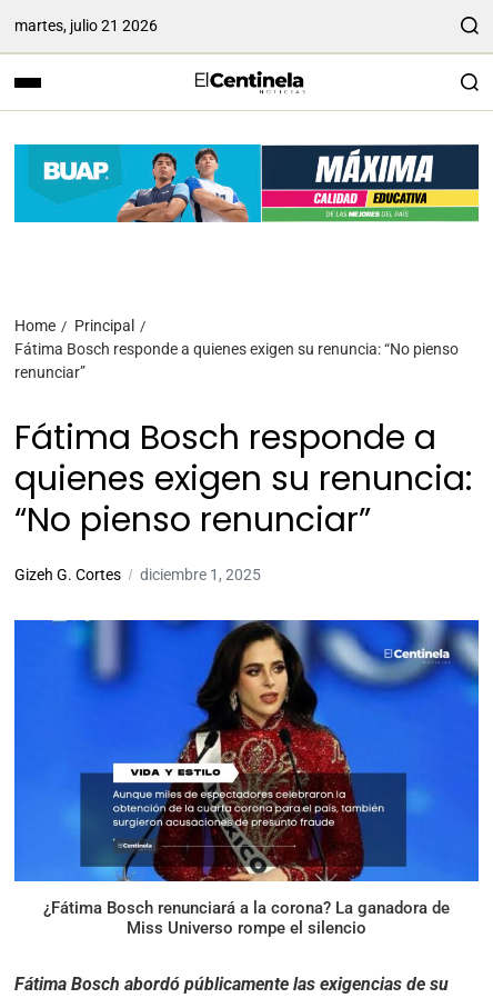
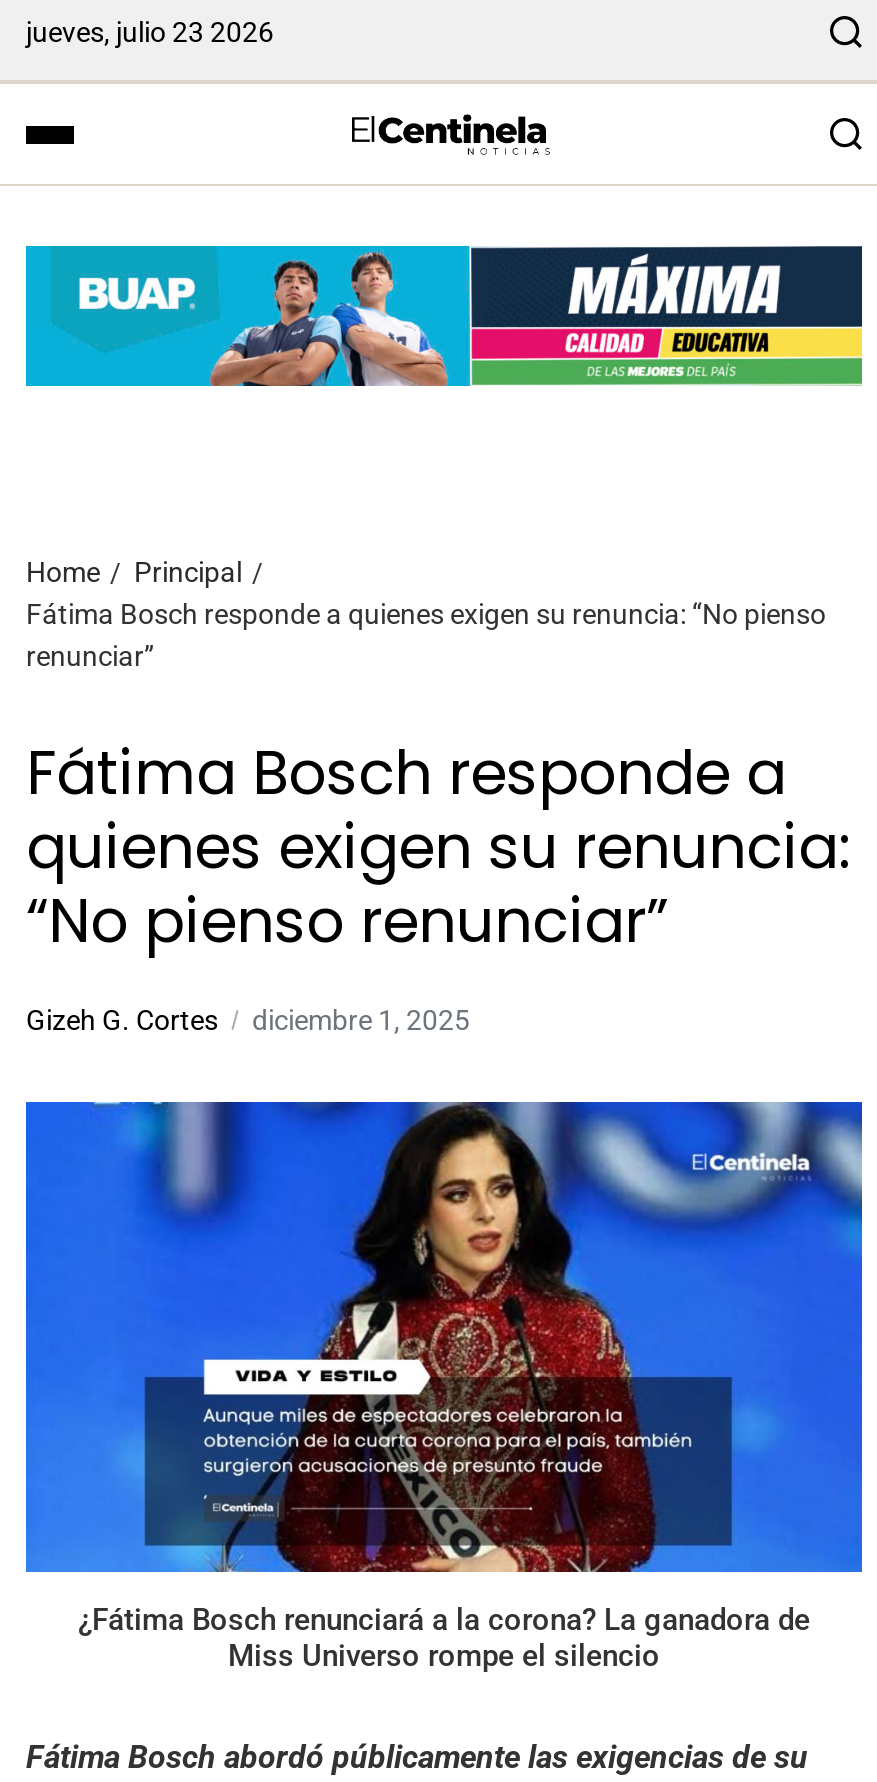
[14,17,158,34] martes, julio 21 2026 -> [26,16,274,48] jueves, julio 23 2026

